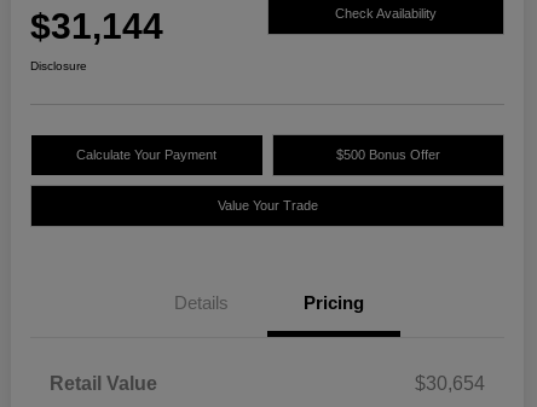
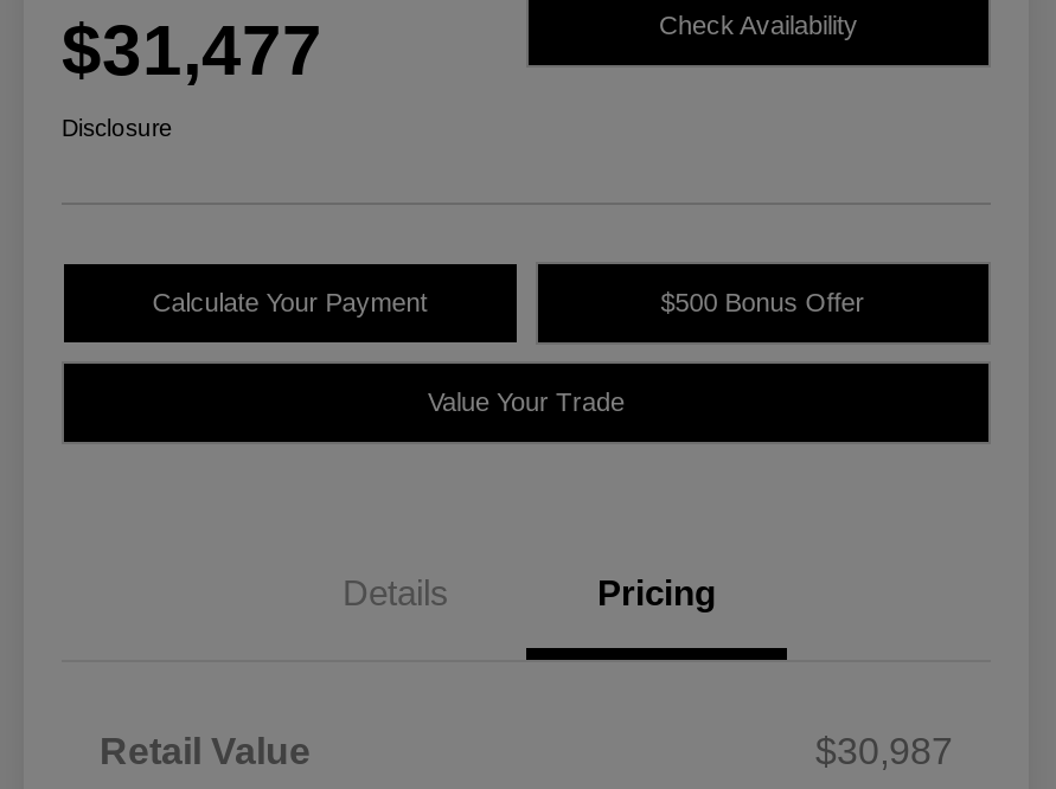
[30,6,163,45] $31,144 -> [62,10,322,88] $31,477
[415,373,485,393] $30,654 -> [815,730,953,770] $30,987

